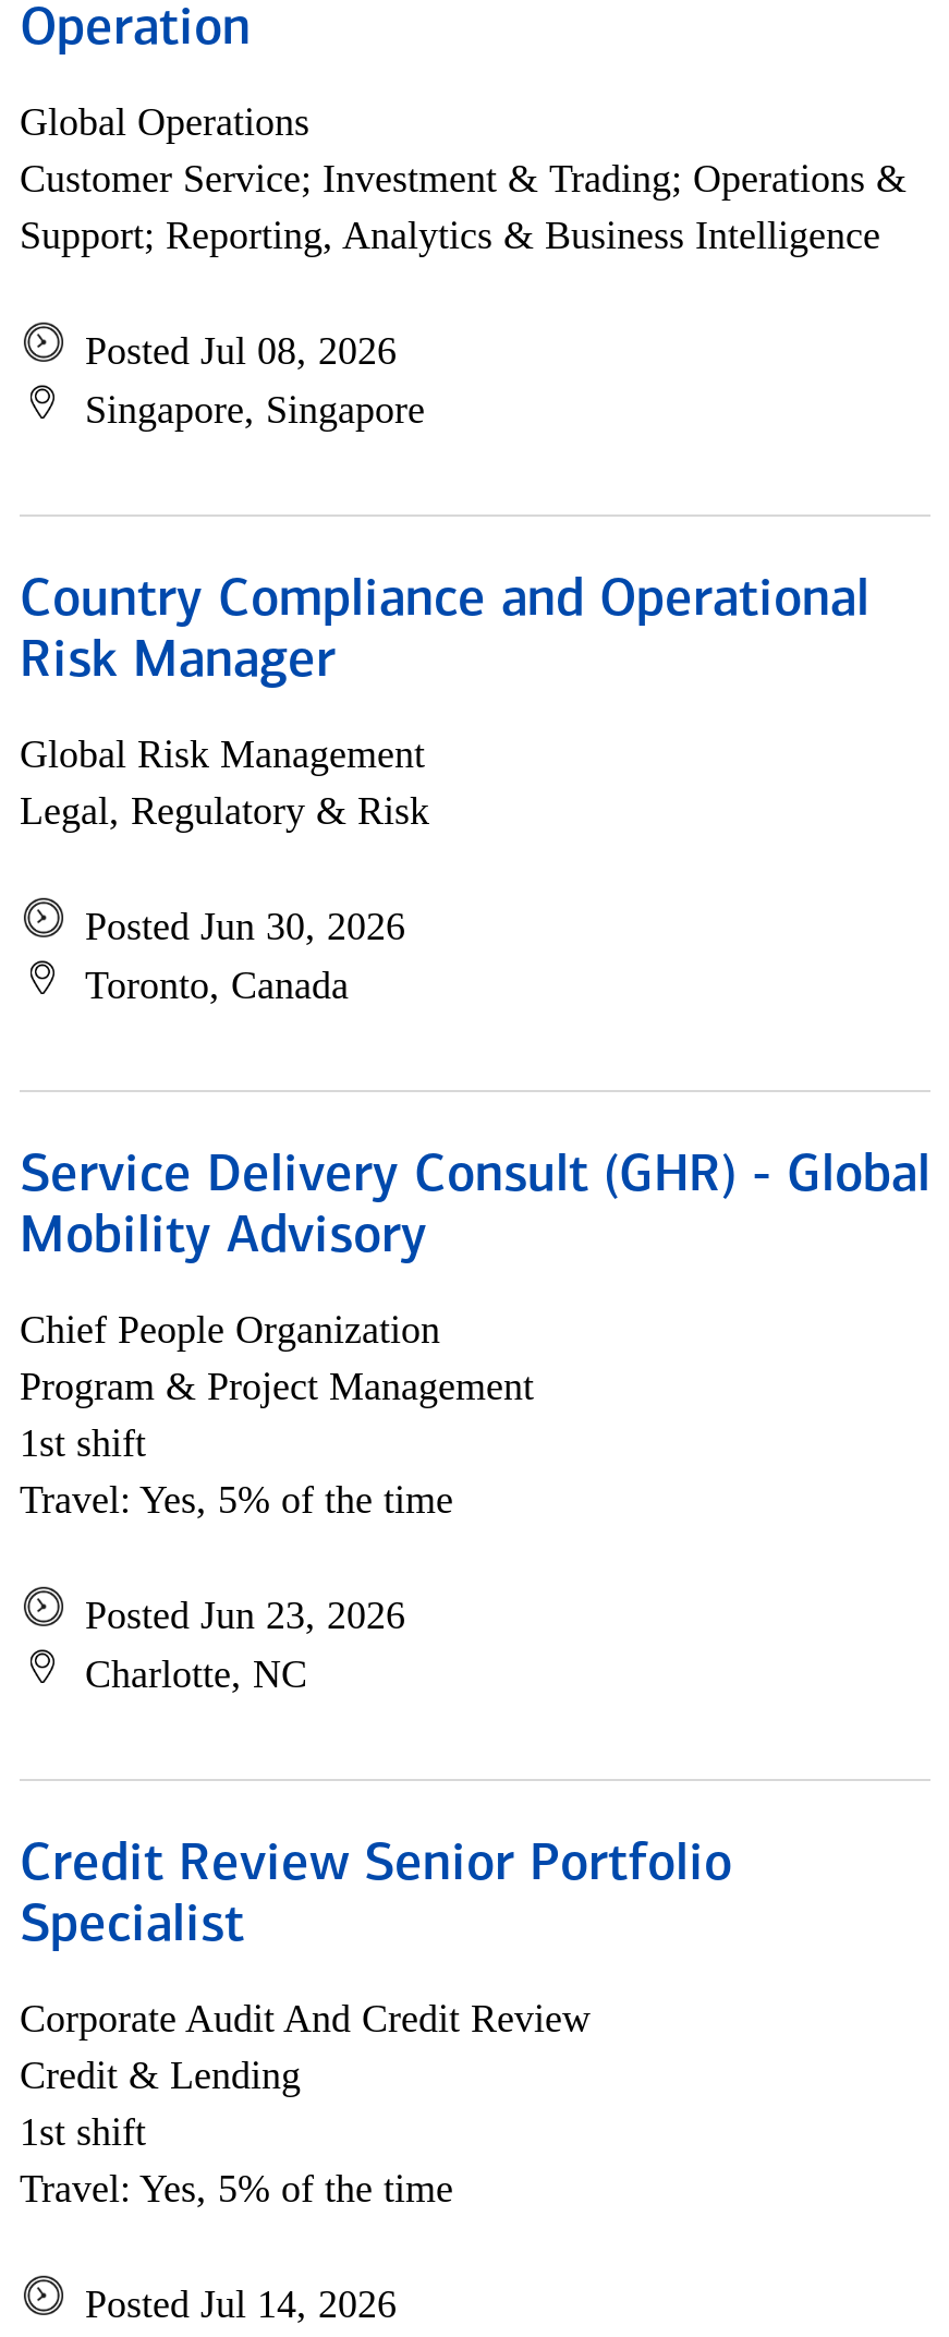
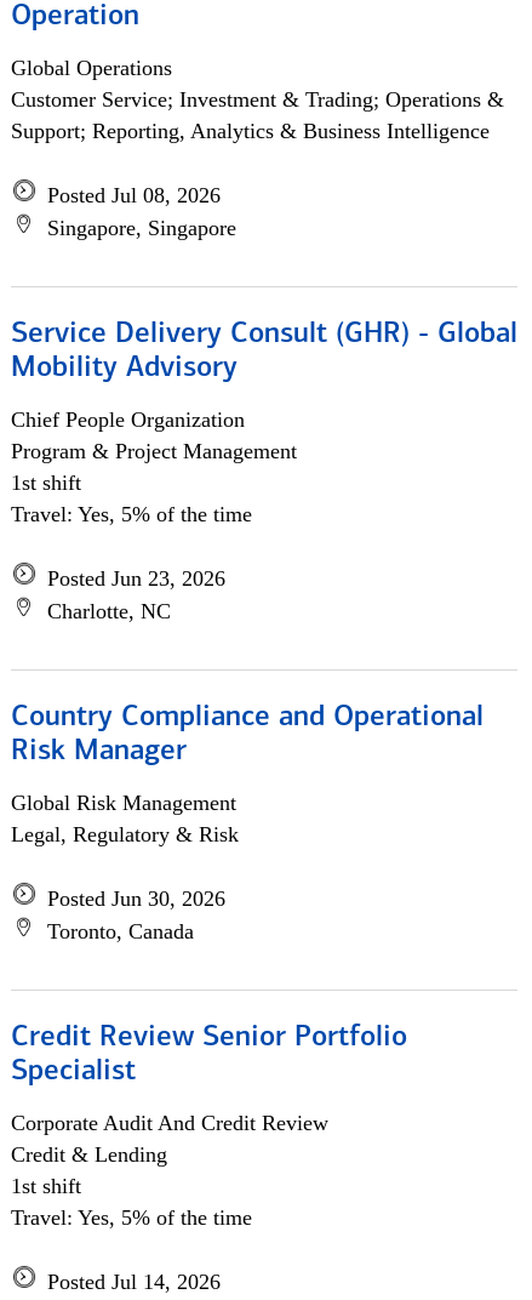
moved [20,576,869,1007] -> [11,703,484,943]: Country Compliance and Operational | Risk Manager | Global Risk Management | Legal, Regulatory & Risk | Posted Jun 30, 2026 | Toronto, Canada
moved [20,1151,930,1696] -> [11,320,517,623]: Service Delivery Consult (GHR) - Global | Mobility Advisory | Chief People Organization | Program & Project Management | 1st shift | Travel: Yes, 5% of the time | Posted Jun 23, 2026 | Charlotte, NC

